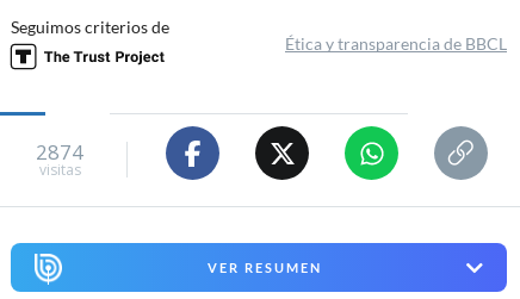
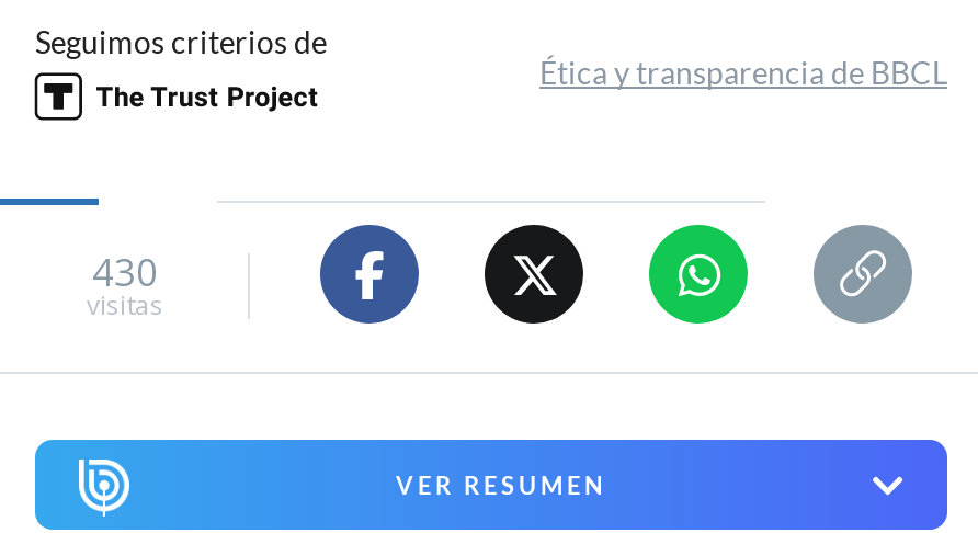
[36,138,83,166] 2874 -> [92,247,158,297] 430

